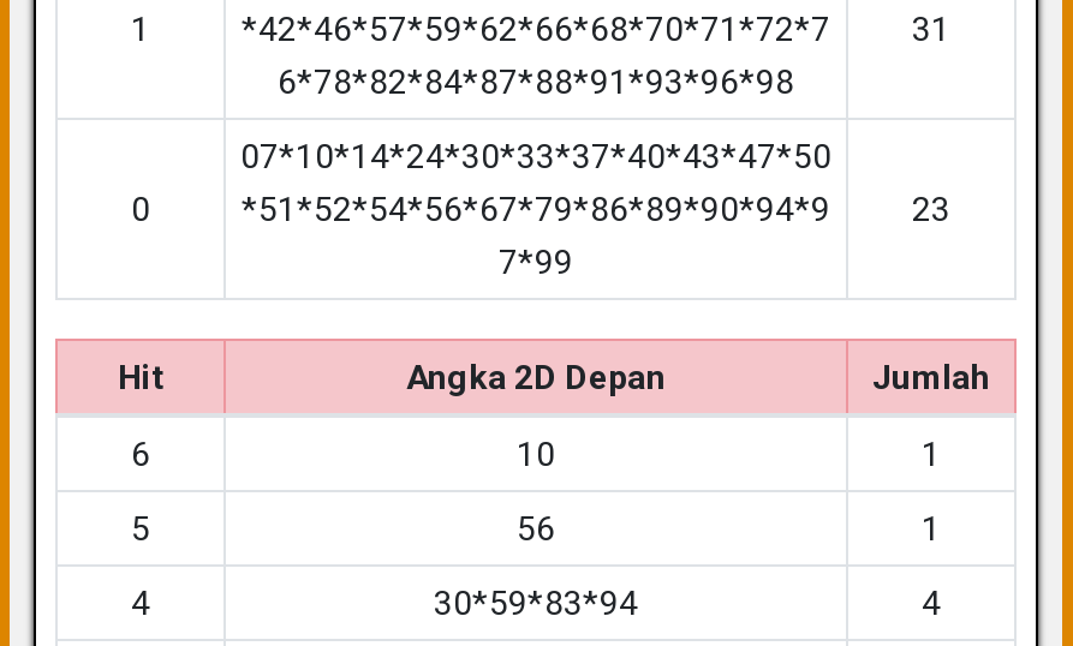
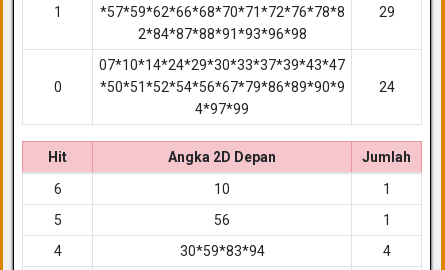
[242,9,830,47] *42*46*57*59*62*66*68*70*71*72*7 -> [99,4,344,20] *57*59*62*66*68*70*71*72*76*78*8
[912,9,950,47] 31 -> [378,4,394,20] 29
[278,61,794,100] 6*78*82*84*87*88*91*93*96*98 -> [137,26,306,42] 2*84*87*88*91*93*96*98
[240,136,831,174] 07*10*14*24*30*33*37*40*43*47*50 -> [99,57,345,73] 07*10*14*24*29*30*33*37*39*43*47
[242,189,830,227] *51*52*54*56*67*79*86*89*90*94*9 -> [99,79,344,95] *50*51*52*54*56*67*79*86*89*90*9
[912,189,950,227] 23 -> [378,79,394,95] 24
[499,242,573,280] 7*99 -> [195,101,249,117] 4*97*99

